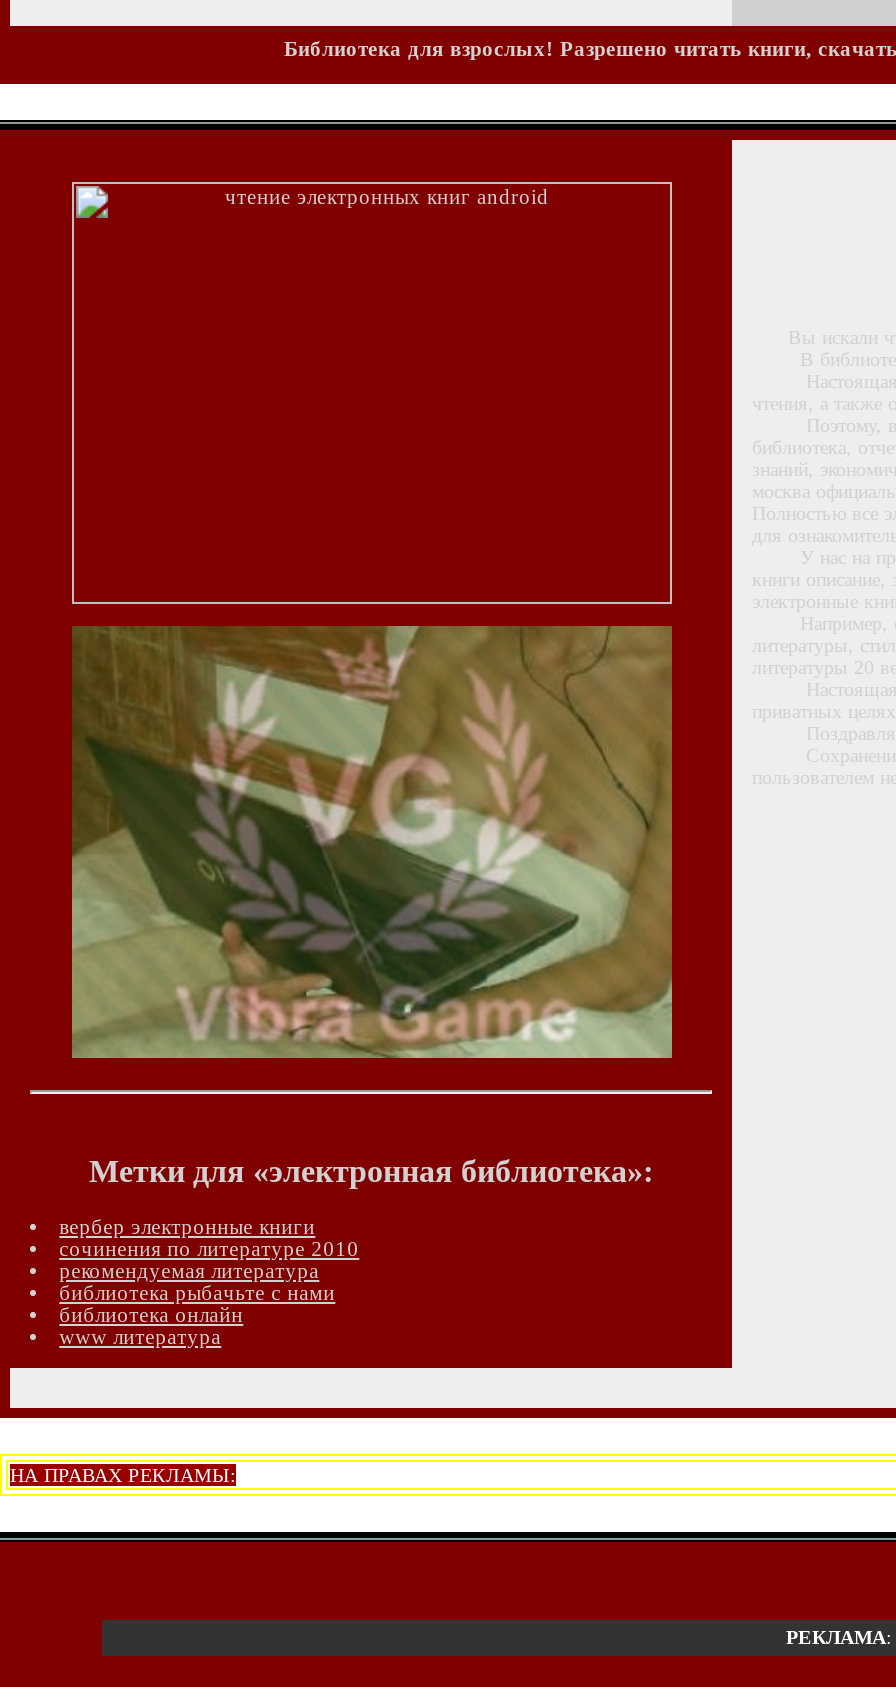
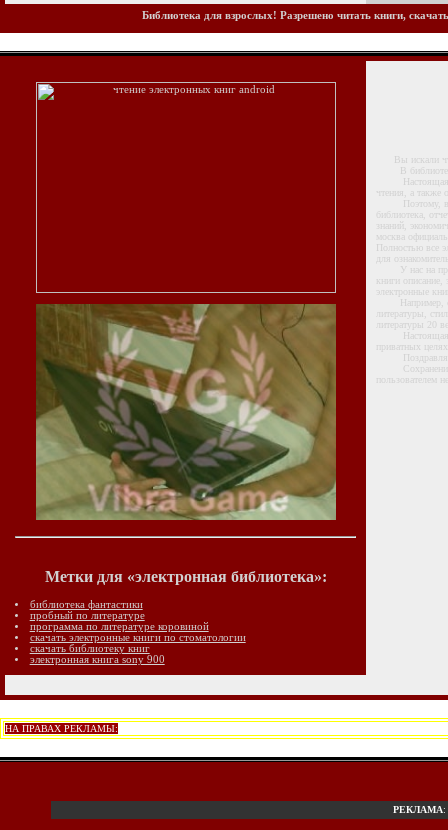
[59,1216,359,1348] вербер электронные книги | сочинения по литературе 2010 | рекомендуемая литература | библиотека рыбачьте с нами | библиотека онлайн | www литература -> [30,599,246,665] библиотека фантастики | пробный по литературе | программа по литературе коровиной | скачать электронные книги по стоматологии | скачать библиотеку книг | электронная книга sony 900

